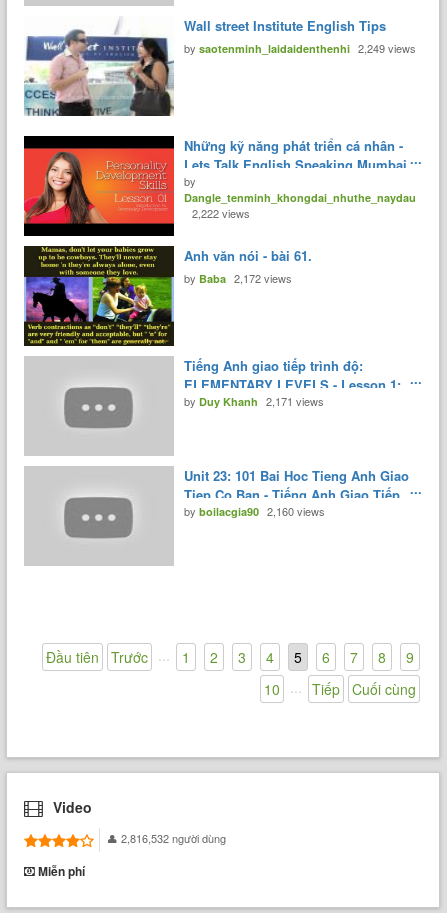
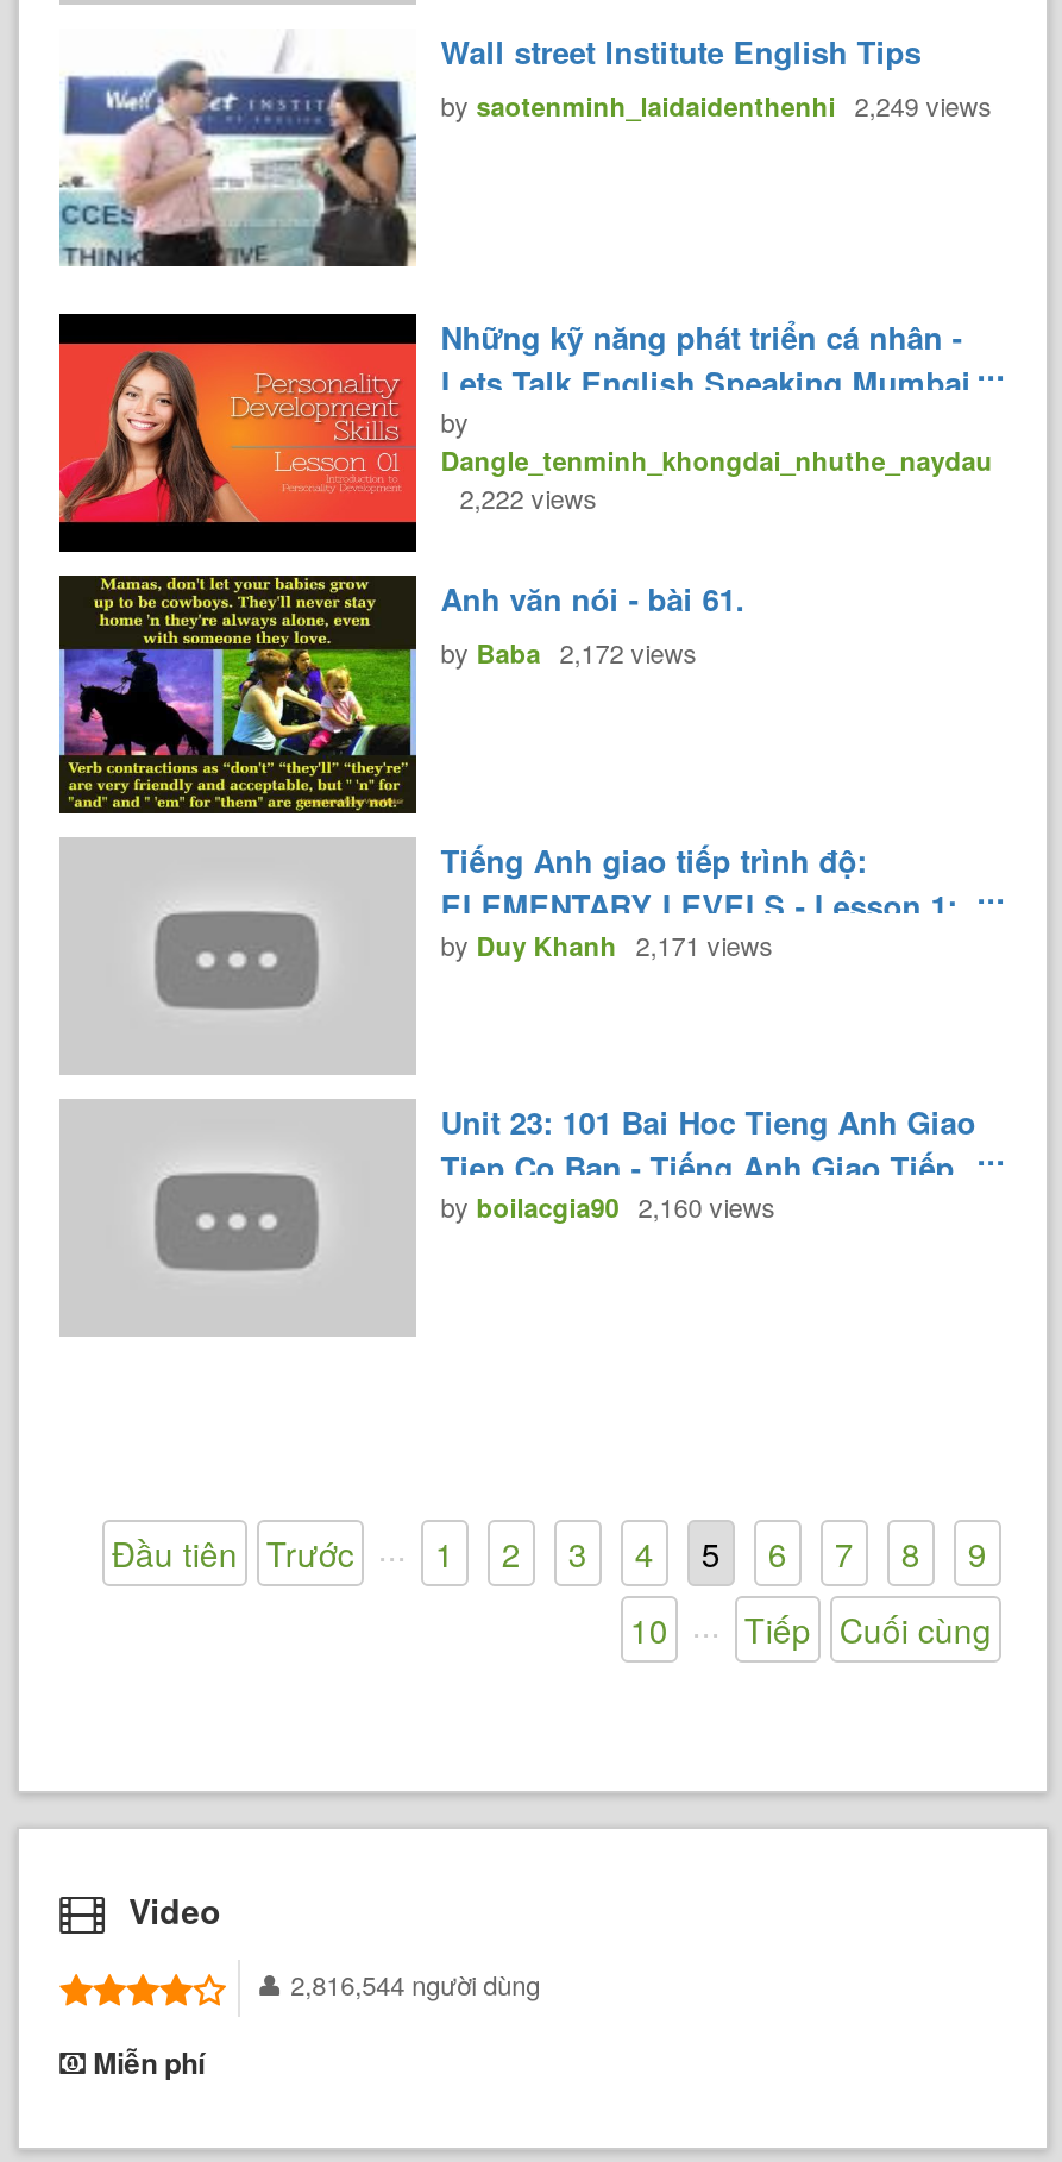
[121,830,226,846] 2,816,532 người dùng -> [290,1965,540,2003] 2,816,544 người dùng

